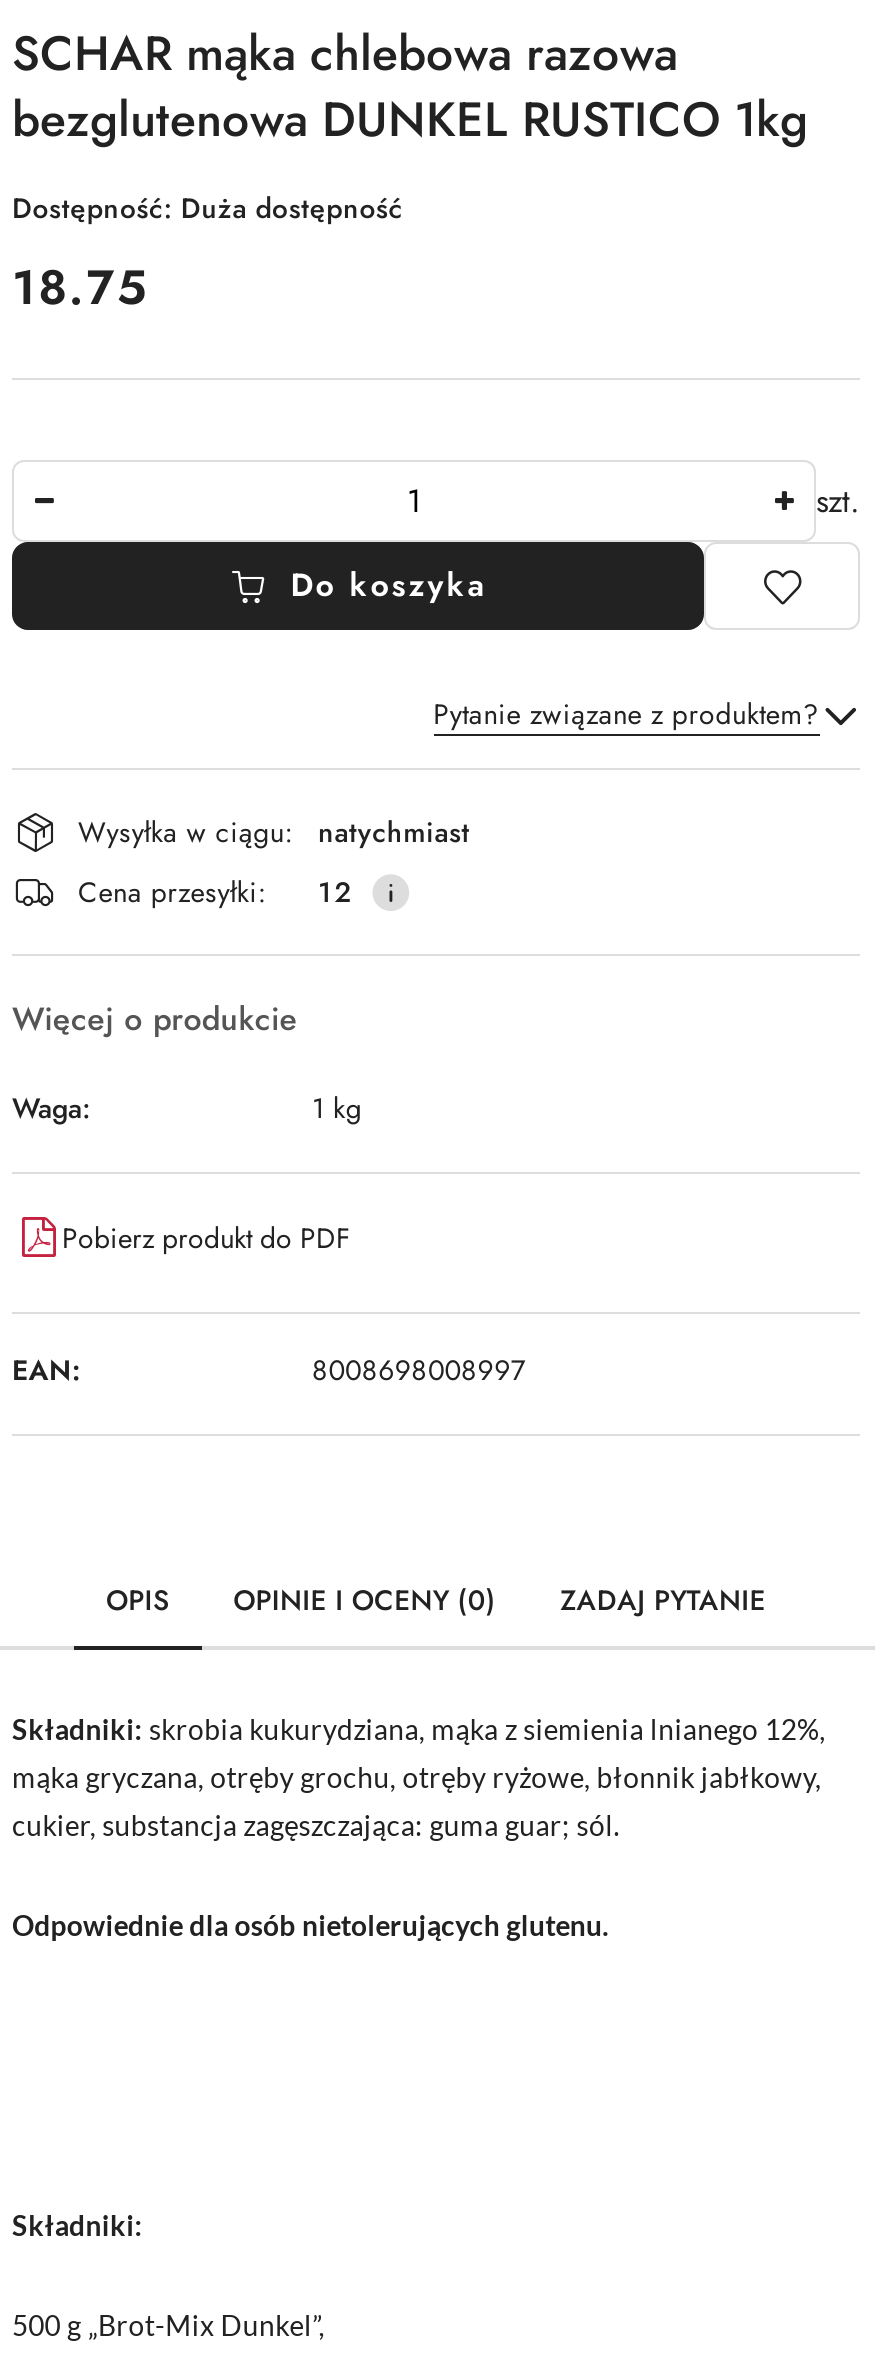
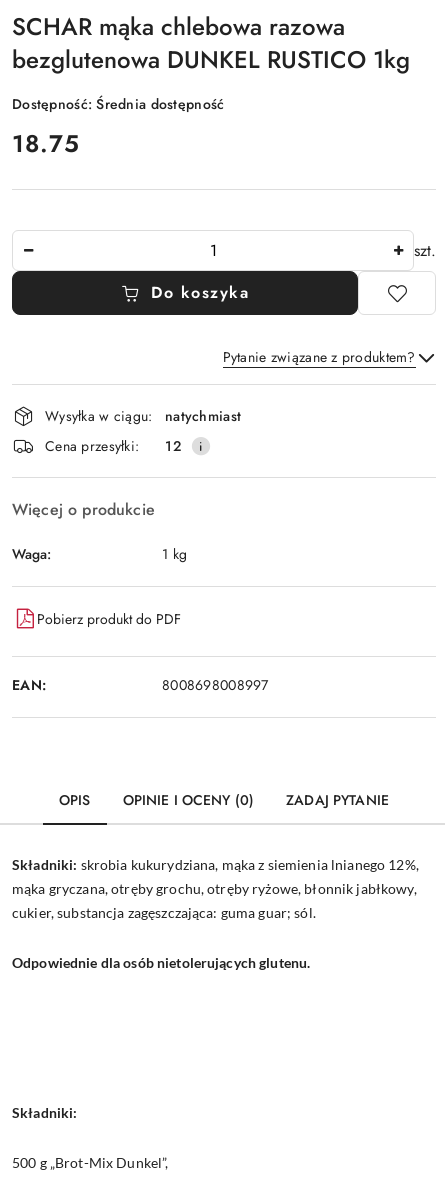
[12,188,403,228] Dostępność: Duża dostępność -> [12,94,224,114] Dostępność: Średnia dostępność

